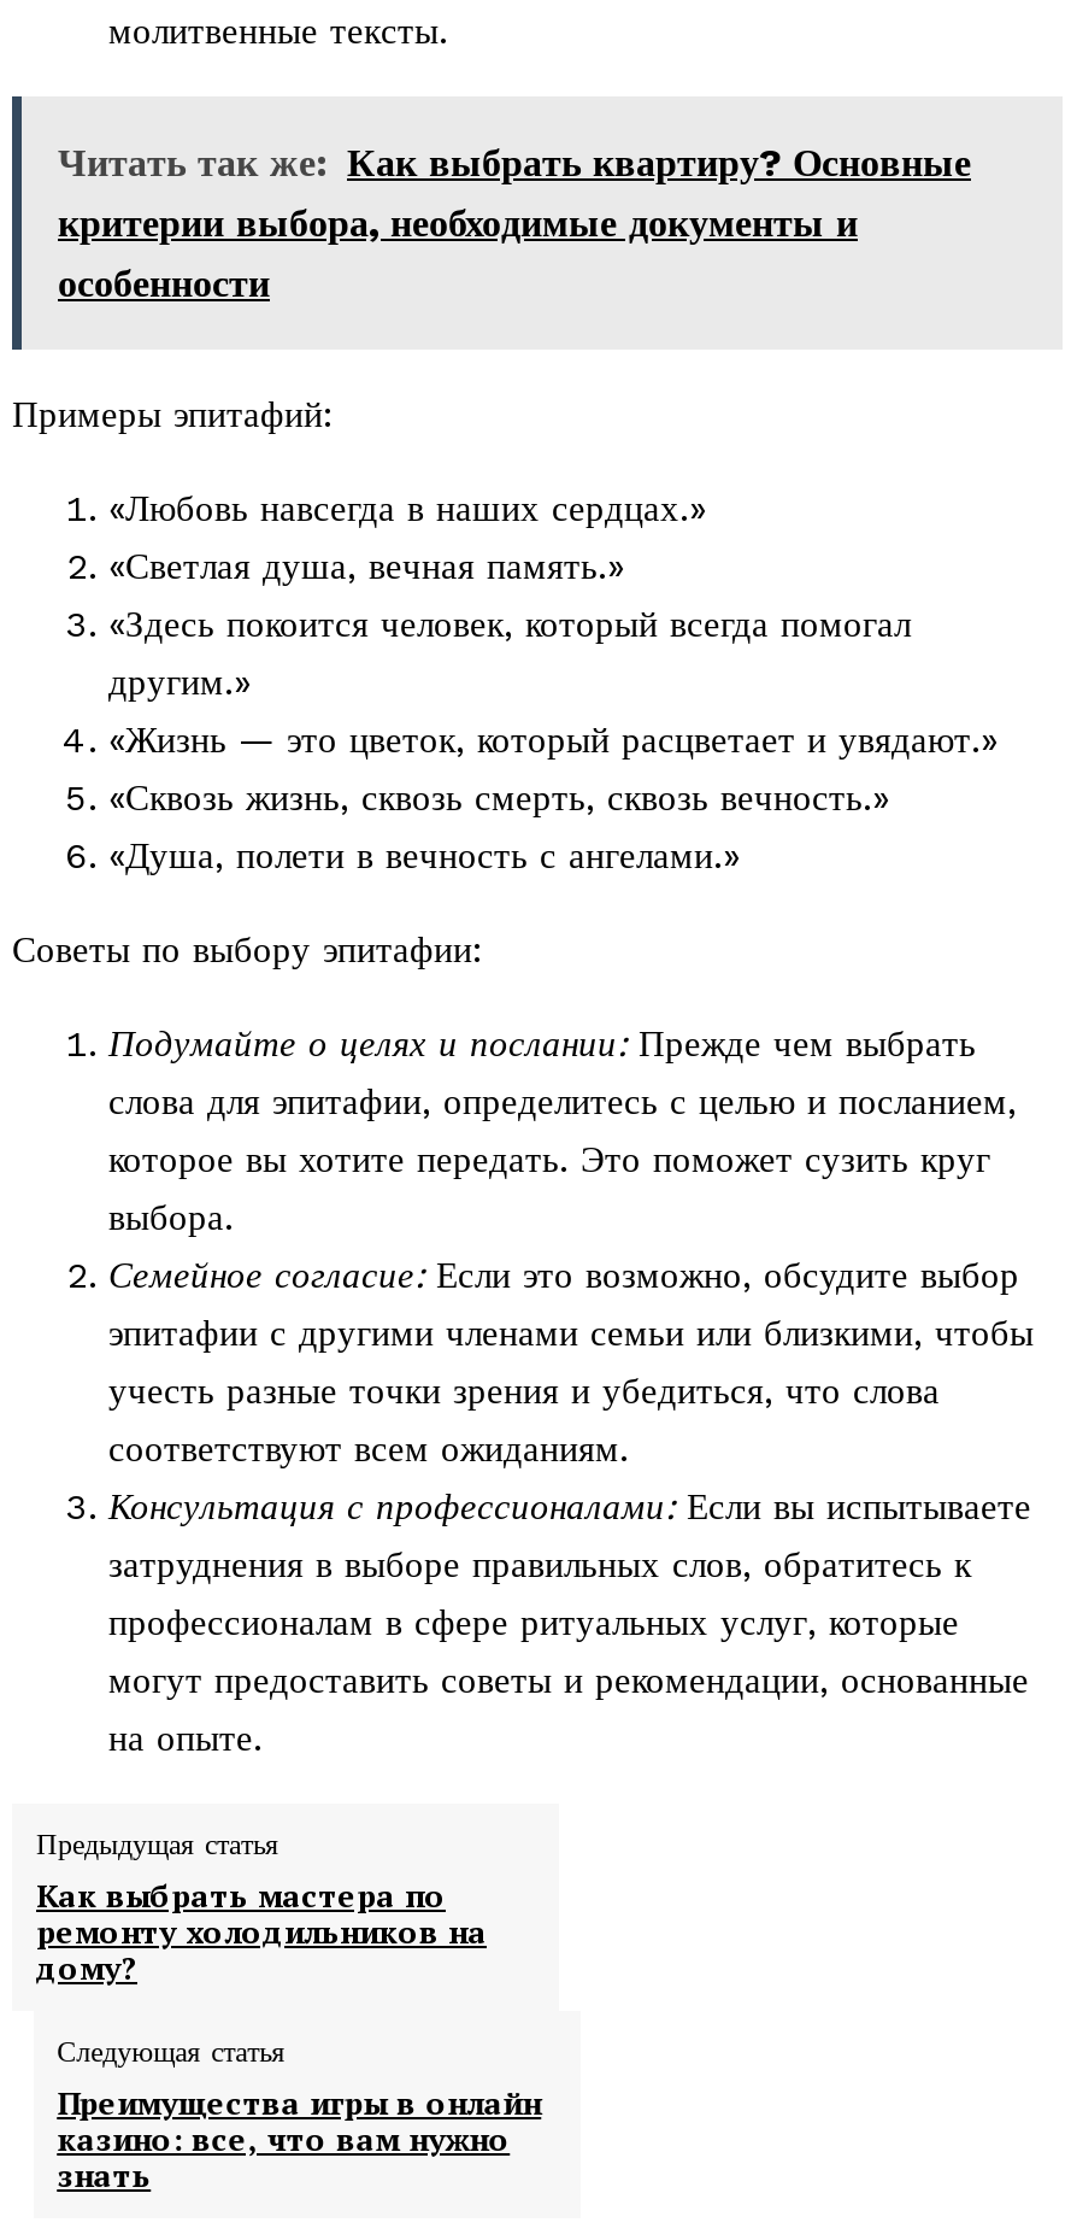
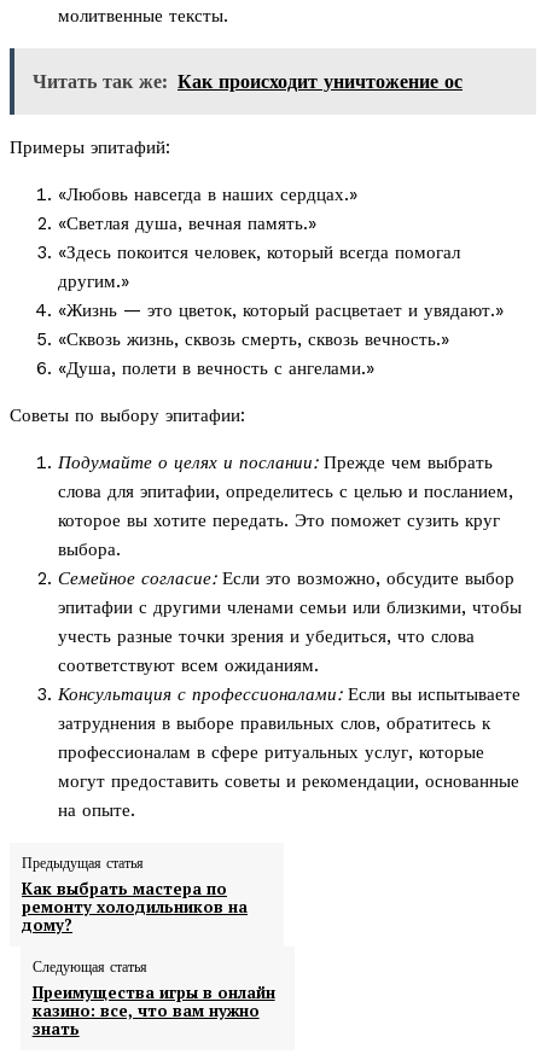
[58,140,971,306] Читать так же: Как выбрать квартиру? Основные | критерии выбора, необходимые документы и | особенности -> [33,70,463,93] Читать так же: Как происходит уничтожение ос

